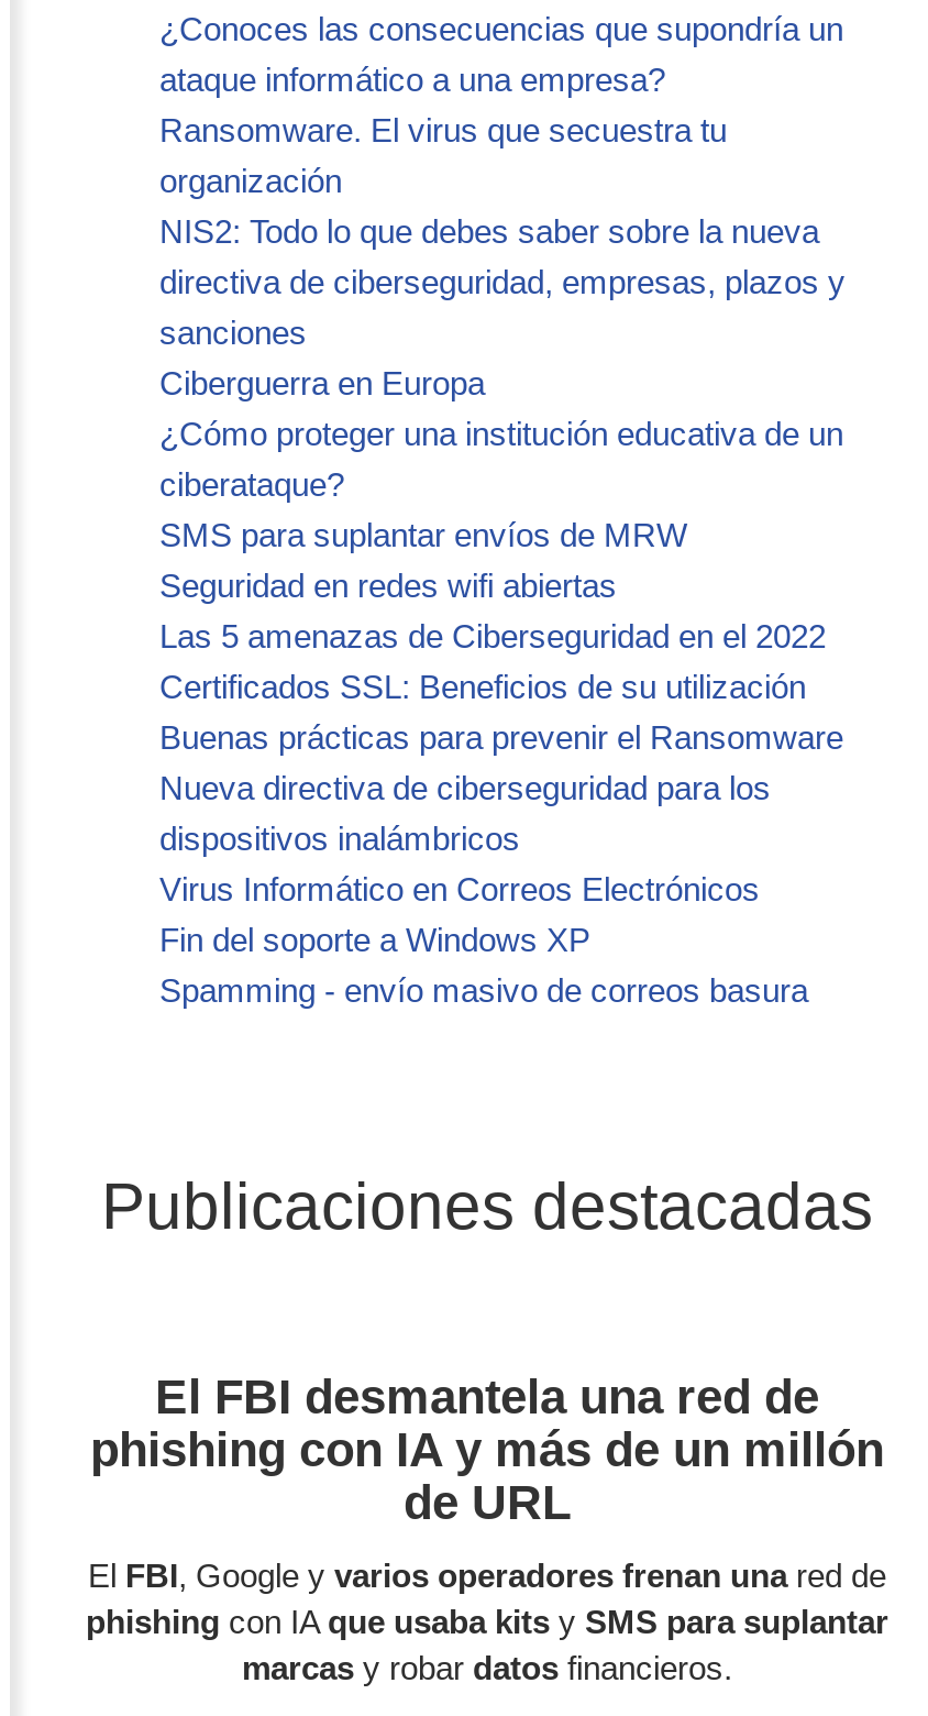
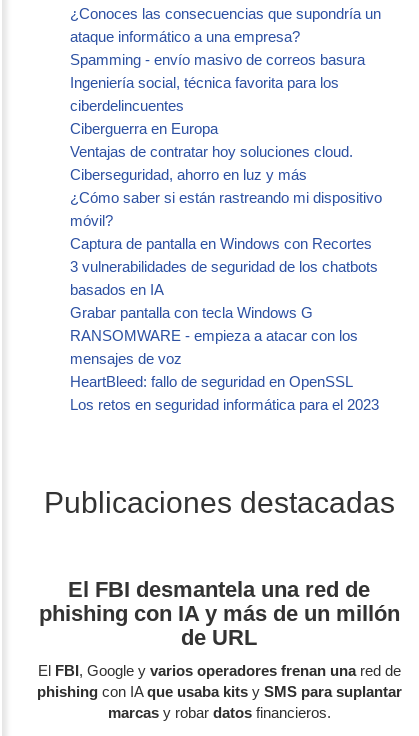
[159,111,846,958] Ransomware. El virus que secuestra tu | organización | NIS2: Todo lo que debes saber sobre la nueva | directiva de ciberseguridad, empresas, plazos y | sanciones | ¿Cómo proteger una institución educativa de un | ciberataque? | SMS para suplantar envíos de MRW | Seguridad en redes wifi abiertas | Las 5 amenazas de Ciberseguridad en el 2022 | Certificados SSL: Beneficios de su utilización | Buenas prácticas para prevenir el Ransomware | Nueva directiva de ciberseguridad para los | dispositivos inalámbricos | Virus Informático en Correos Electrónicos | Fin del soporte a Windows XP -> none
moved [159,364,485,402] -> [70,120,218,137]: Ciberguerra en Europa
moved [159,972,808,1009] -> [70,51,365,68]: Spamming - envío masivo de correos basura
none -> [70,74,382,413] Ingeniería social, técnica favorita para los | ciberdelincuentes | Ventajas de contratar hoy soluciones cloud. | Ciberseguridad, ahorro en luz y más | ¿Cómo saber si están rastreando mi dispositivo | móvil? | Captura de pantalla en Windows con Recortes | 3 vulnerabilidades de seguridad de los chatbots | basados en IA | Grabar pantalla con tecla Windows G | RANSOMWARE - empieza a atacar con los | mensajes de voz | HeartBleed: fallo de seguridad en OpenSSL | Los retos en seguridad informática para el 2023

